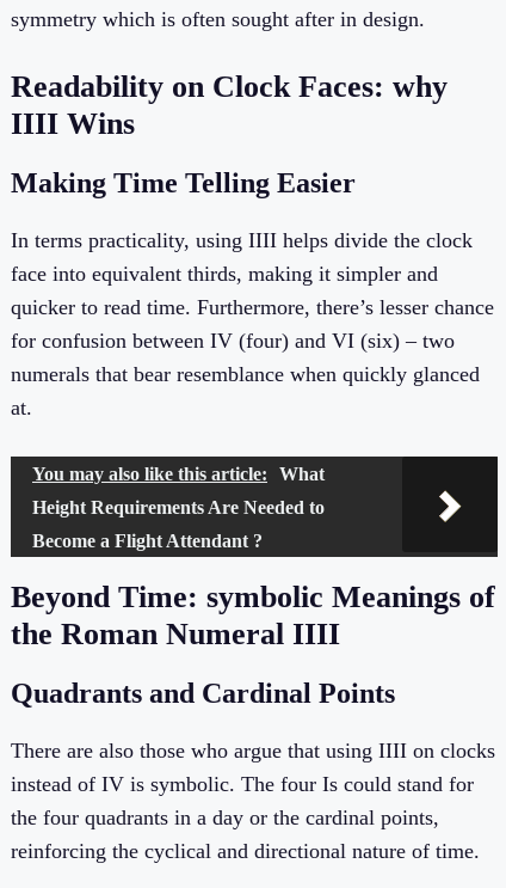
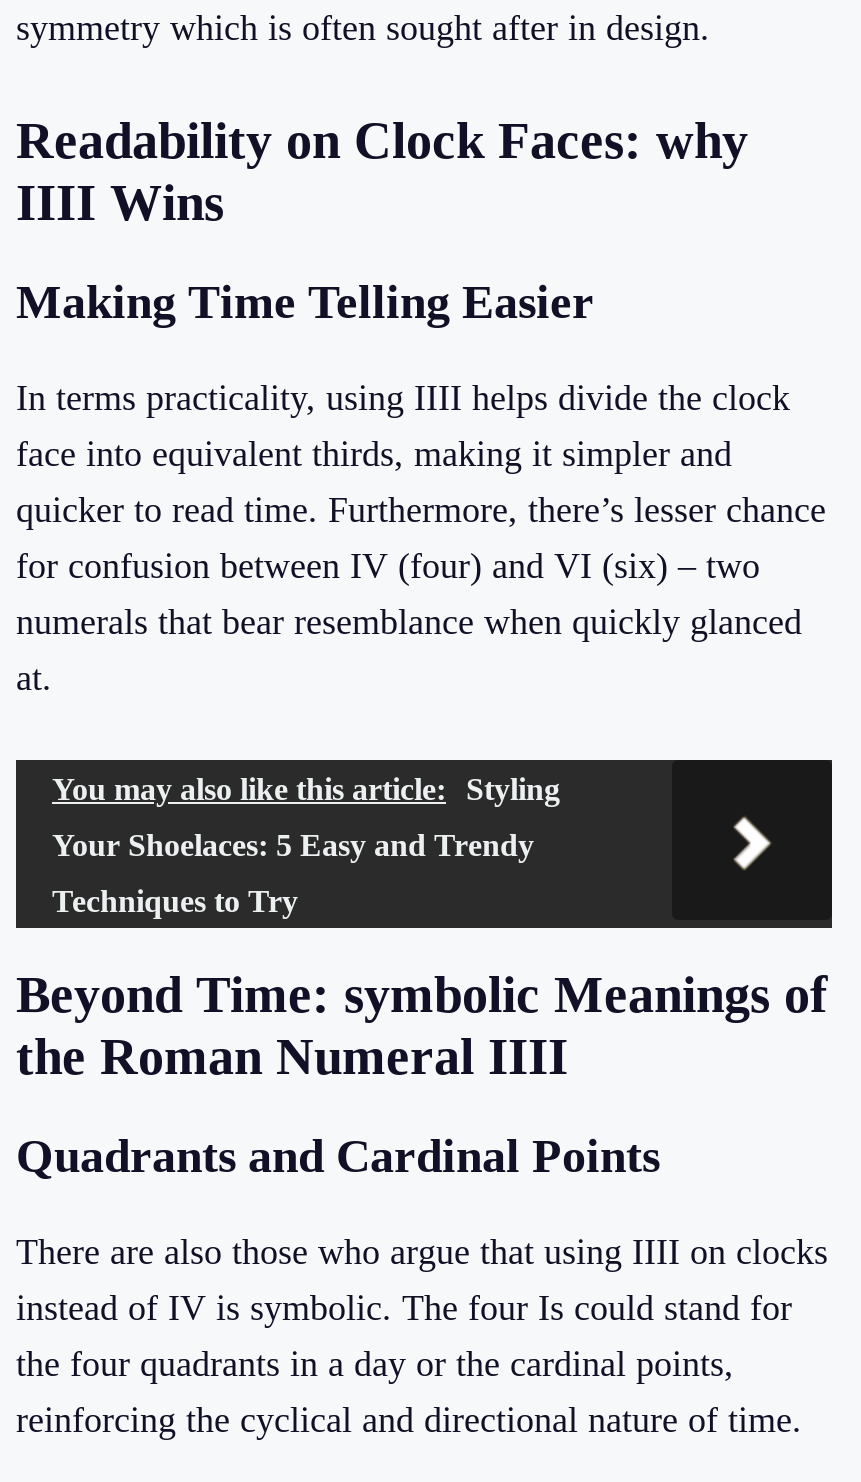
[32,464,325,485] You may also like this article: What -> [52,773,560,807] You may also like this article: Styling
[32,498,325,518] Height Requirements Are Needed to -> [52,829,534,863] Your Shoelaces: 5 Easy and Trendy
[32,531,263,552] Become a Flight Attendant ? -> [52,885,298,919] Techniques to Try

